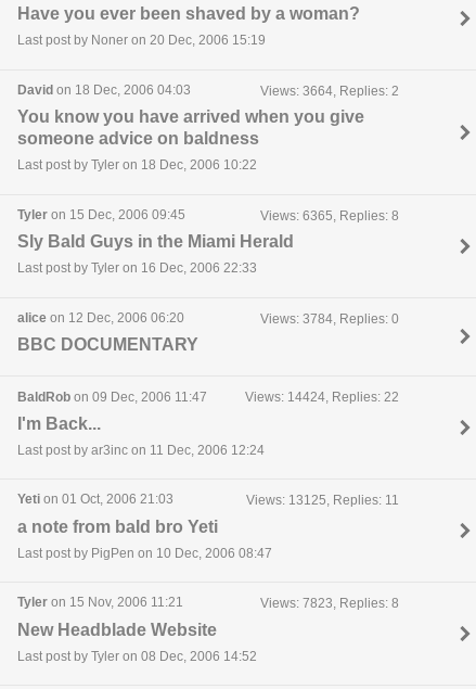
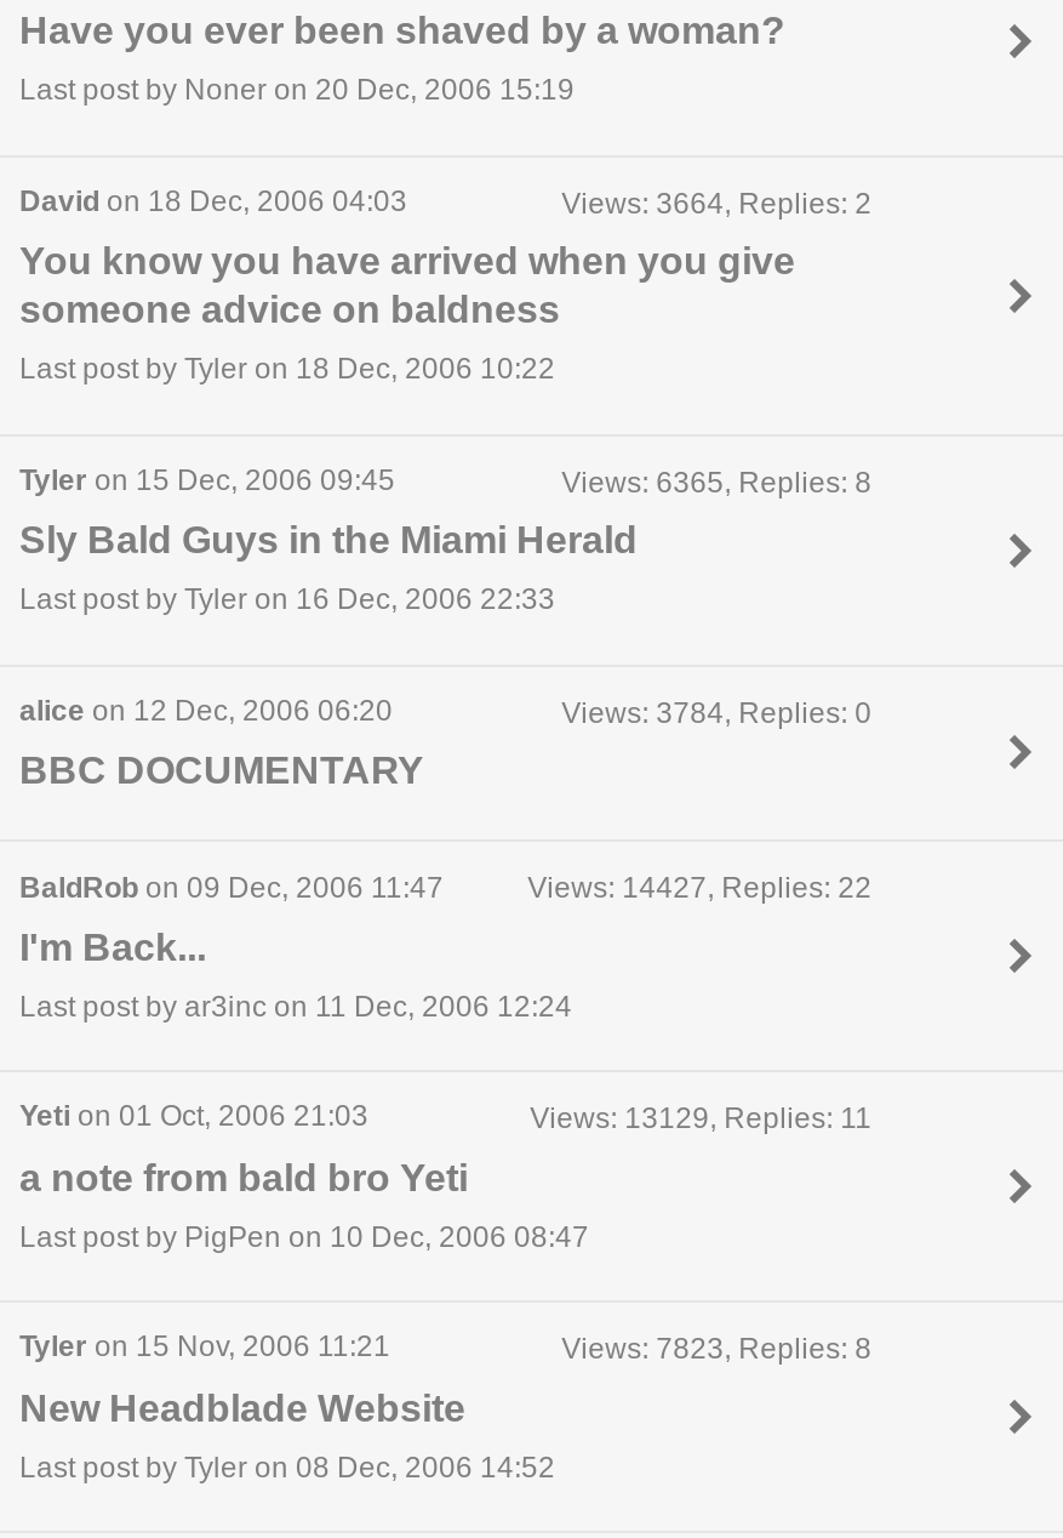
[245,390,399,405] Views: 14424, Replies: 22 -> [528,872,872,906] Views: 14427, Replies: 22
[246,493,399,508] Views: 13125, Replies: 11 -> [530,1102,872,1136] Views: 13129, Replies: 11

